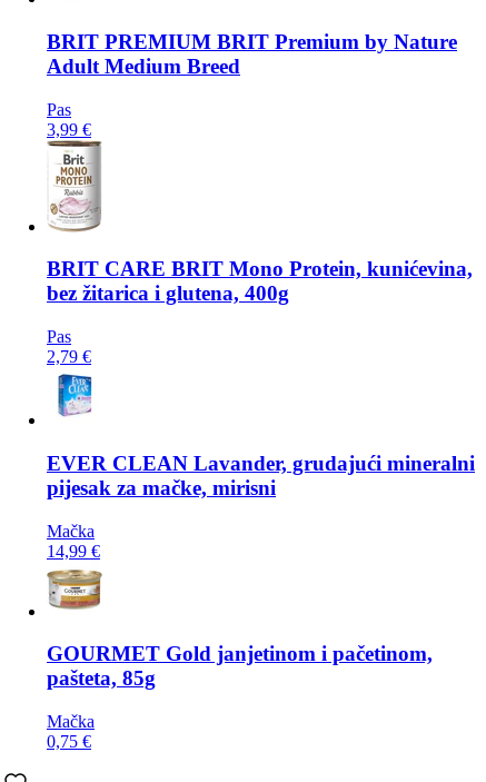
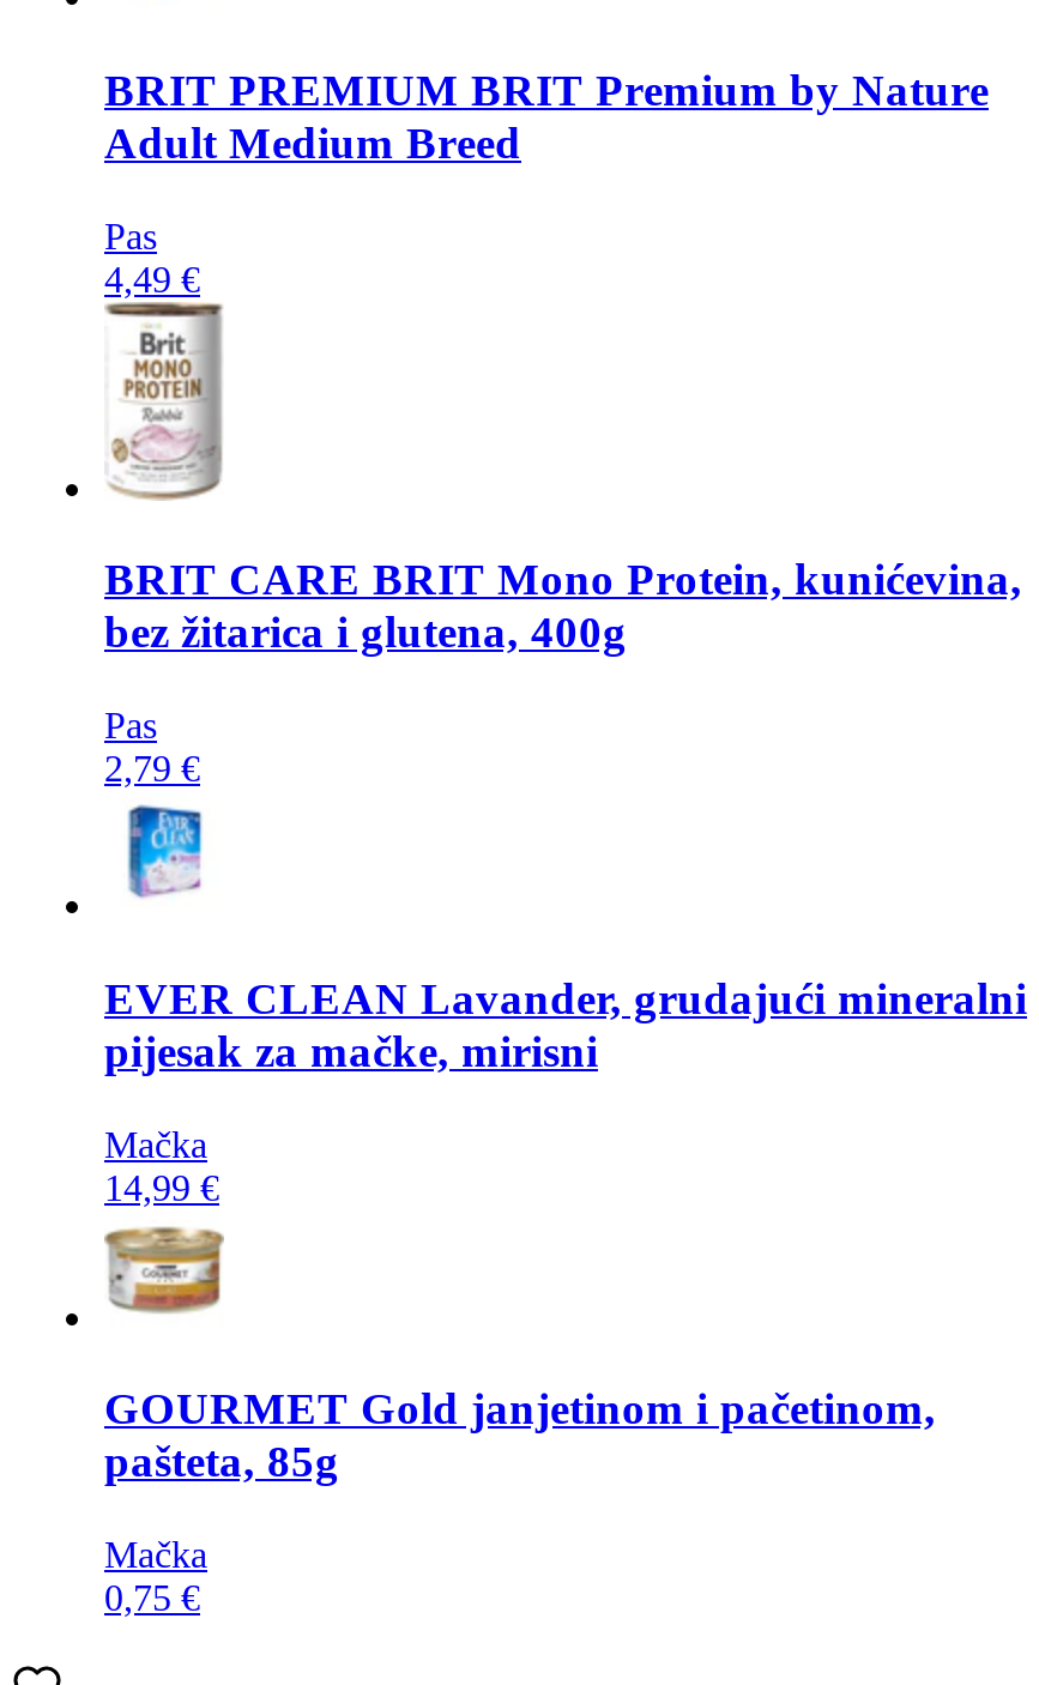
[47,120,91,139] 3,99 € -> [104,258,200,299] 4,49 €

